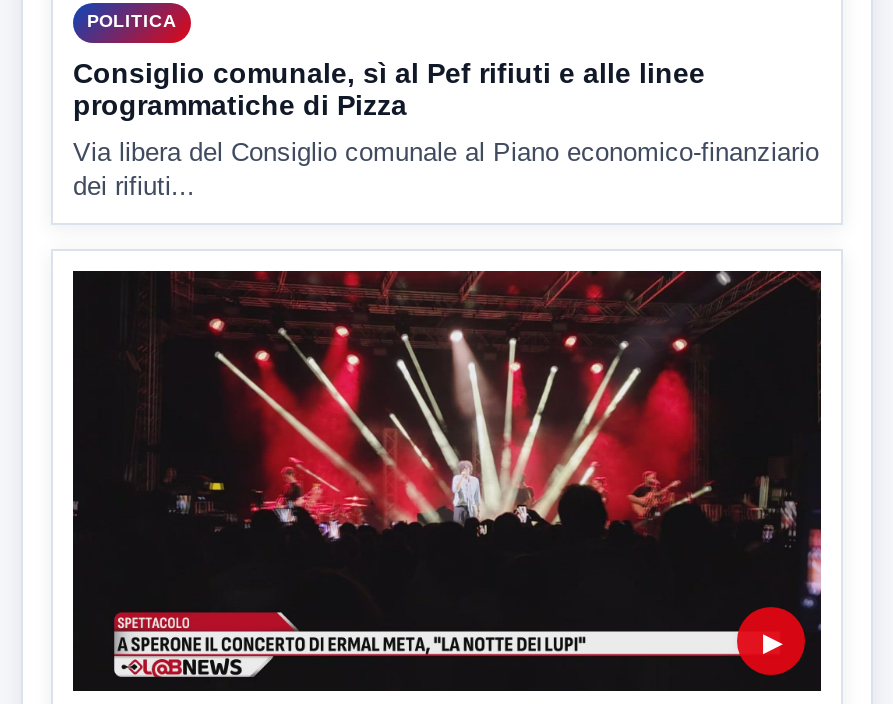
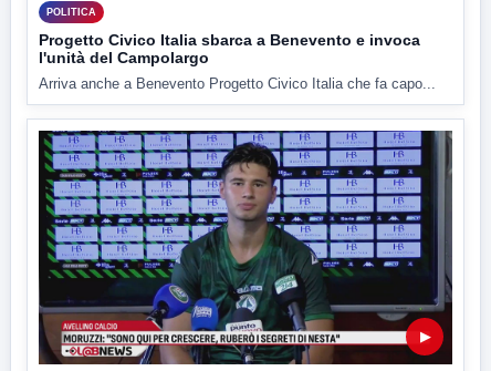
[73,57,705,121] Consiglio comunale, sì al Pef rifiuti e alle linee | programmatiche di Pizza -> [39,31,420,67] Progetto Civico Italia sbarca a Benevento e invoca | l'unità del Campolargo
[73,137,819,201] Via libera del Consiglio comunale al Piano economico-finanziario | dei rifiuti... -> [39,76,436,92] Arriva anche a Benevento Progetto Civico Italia che fa capo...
[73,268,823,694] [image] -> [39,130,453,365] [image]

